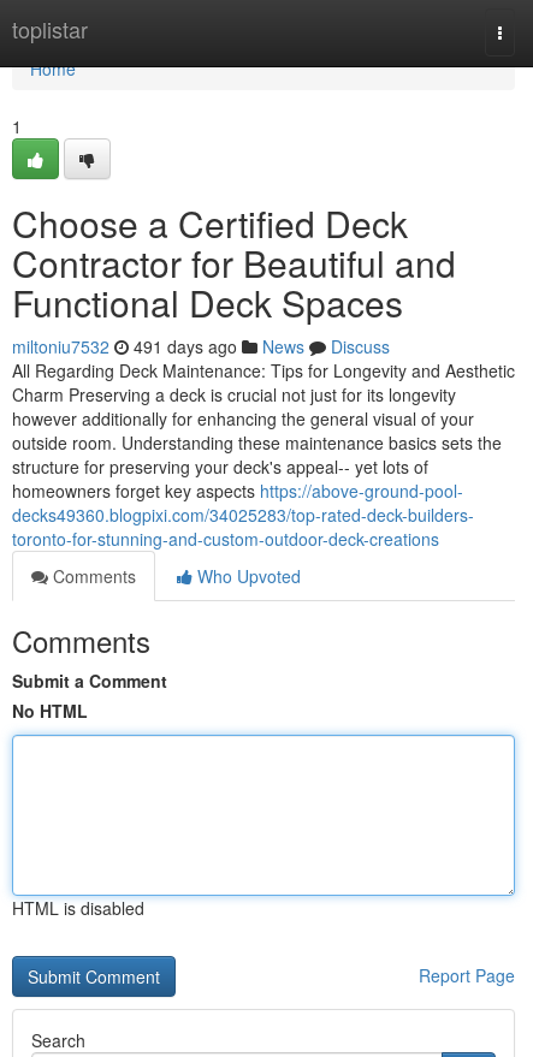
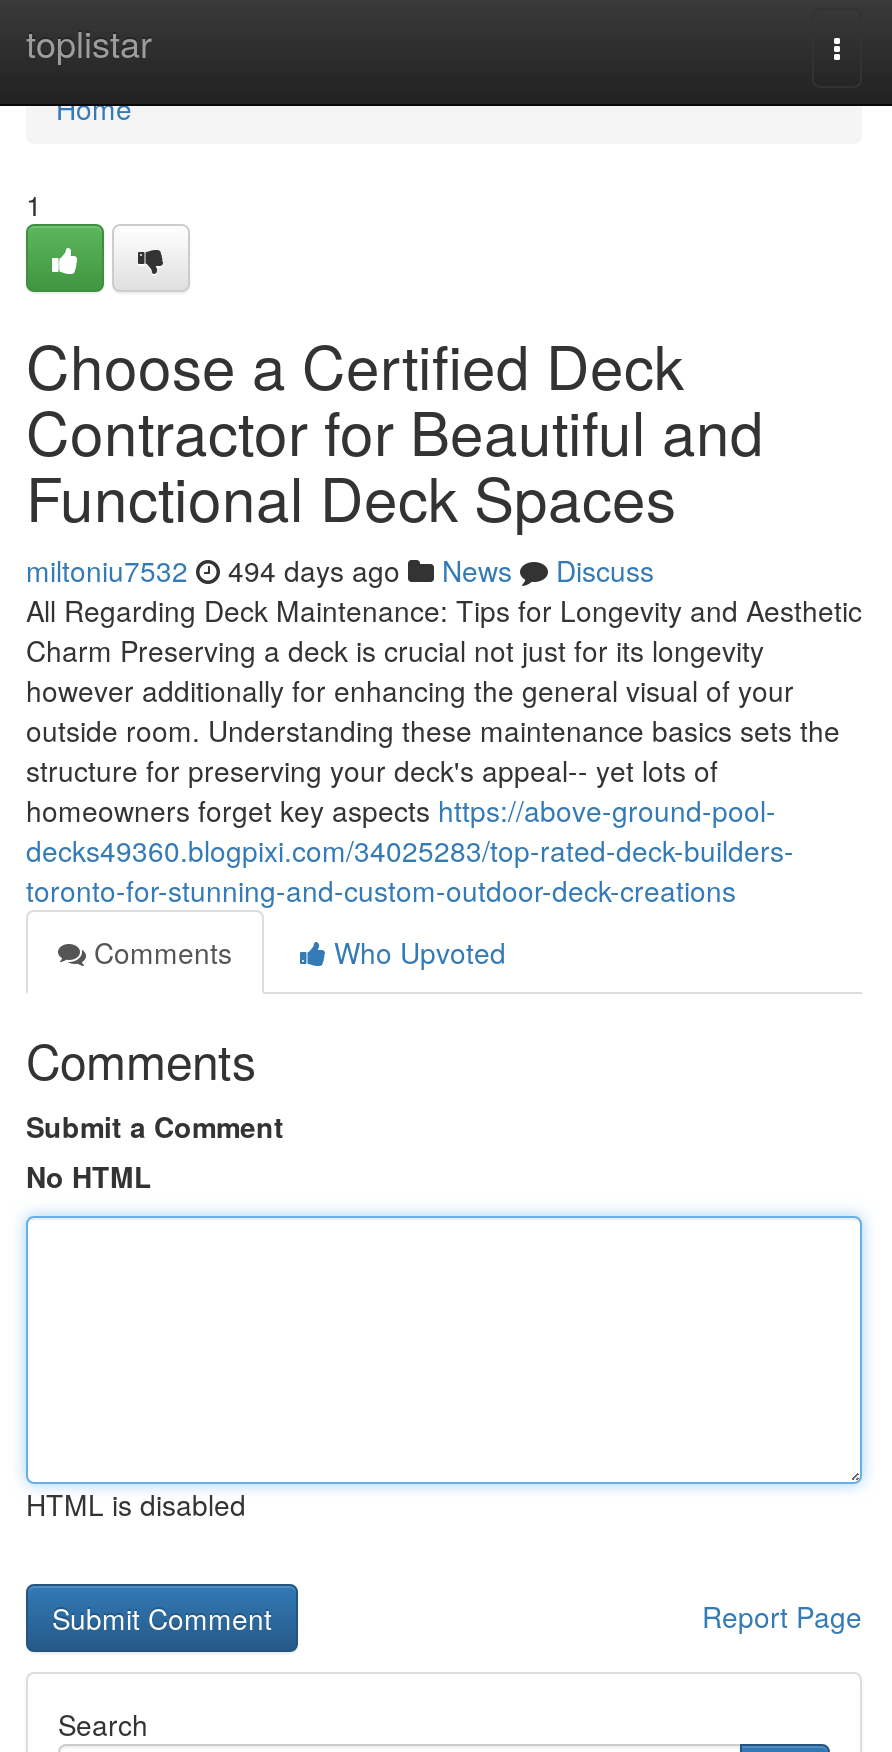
[12,334,390,358] miltoniu7532 491 days ago News Discuss -> [26,550,654,590] miltoniu7532 494 days ago News Discuss

